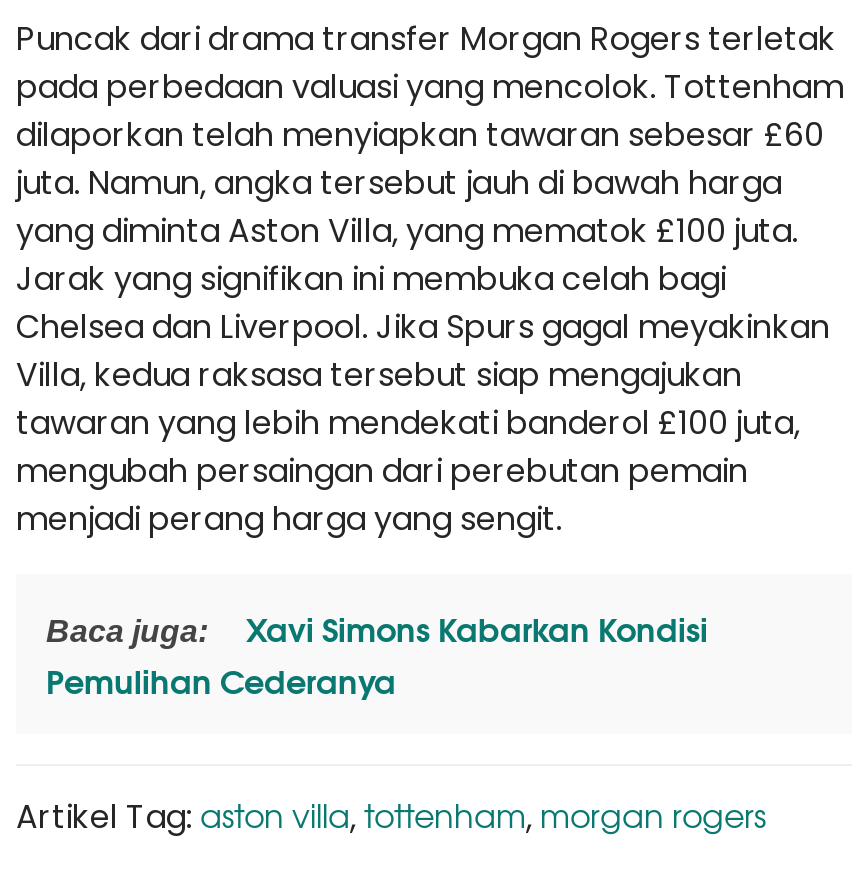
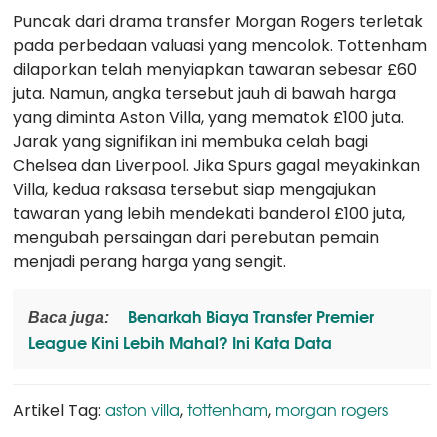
[46,602,708,704] Xavi Simons Kabarkan Kondisi | Pemulihan Cederanya -> [28,303,374,354] Benarkah Biaya Transfer Premier | League Kini Lebih Mahal? Ini Kata Data

